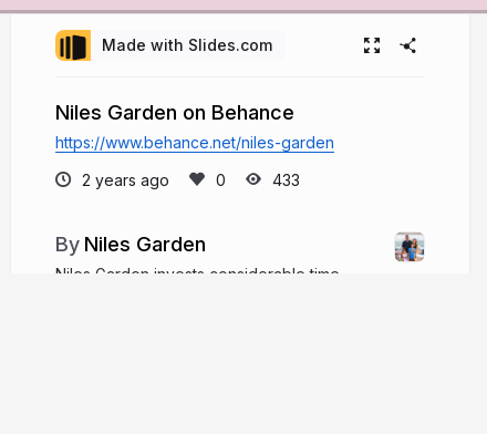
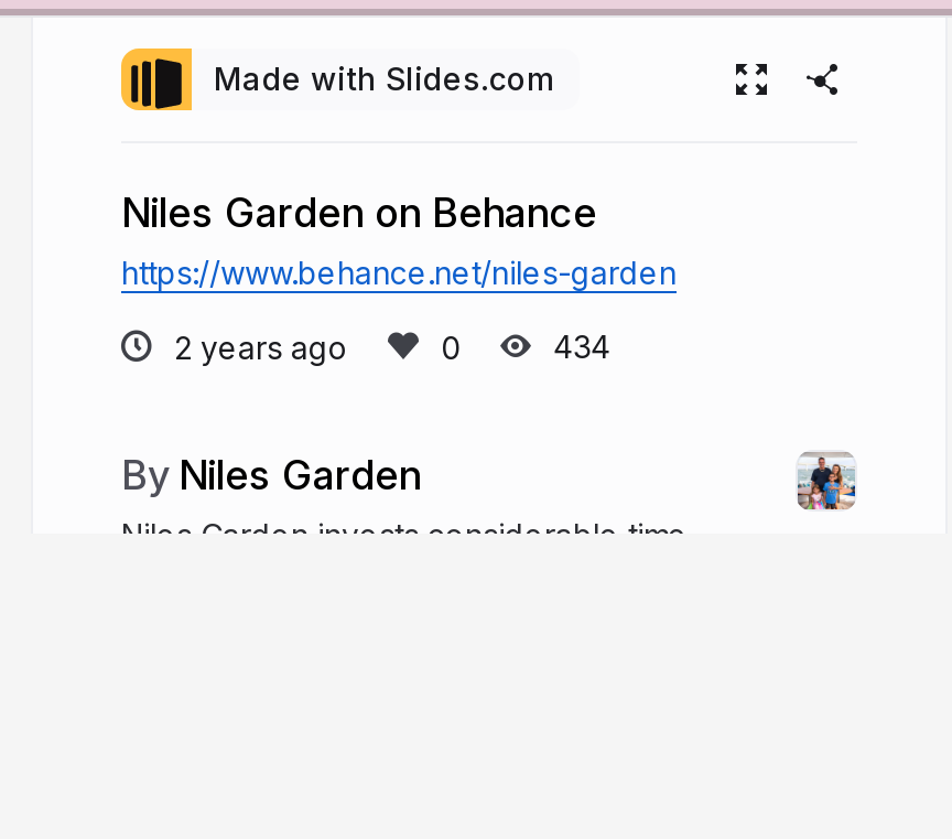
[272,170,300,189] 433 -> [553,328,610,365] 434

